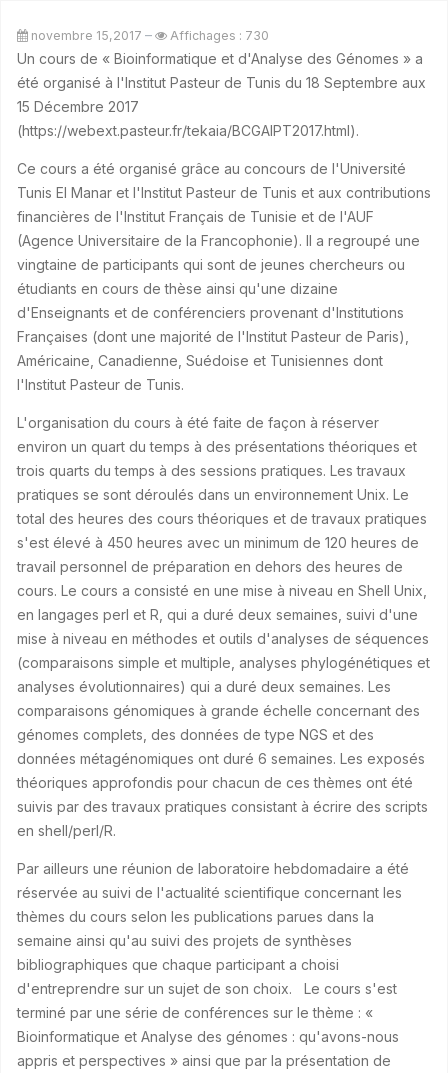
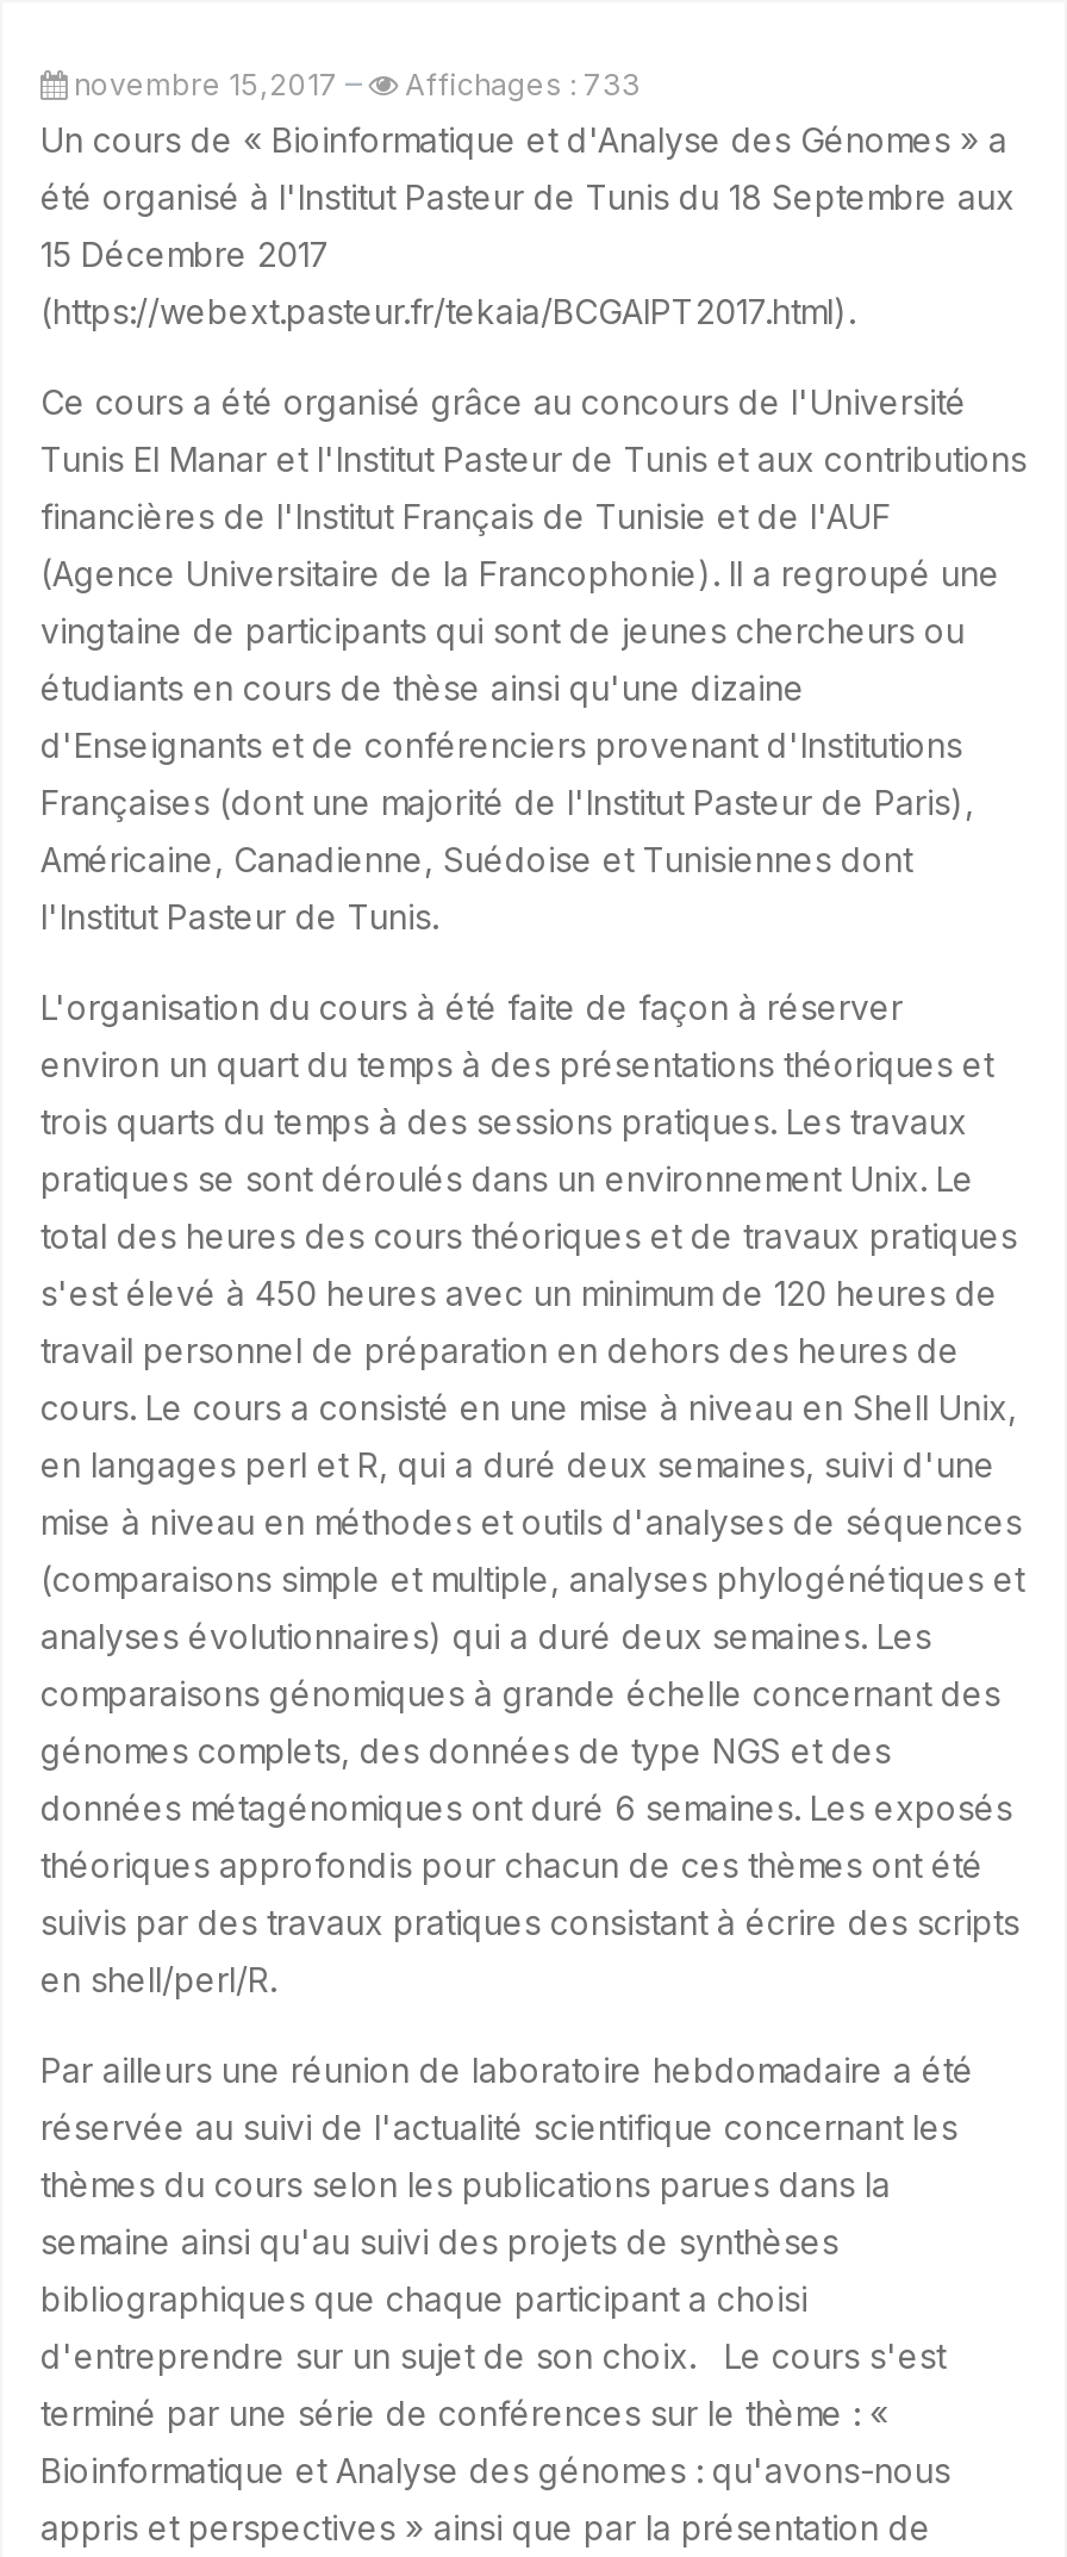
[31,28,269,43] novembre 15,2017 Affichages : 730 -> [74,66,641,102] novembre 15,2017 Affichages : 733

